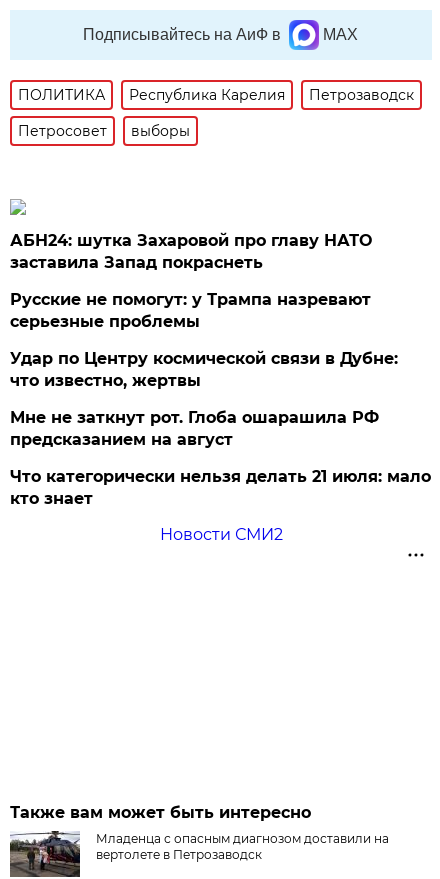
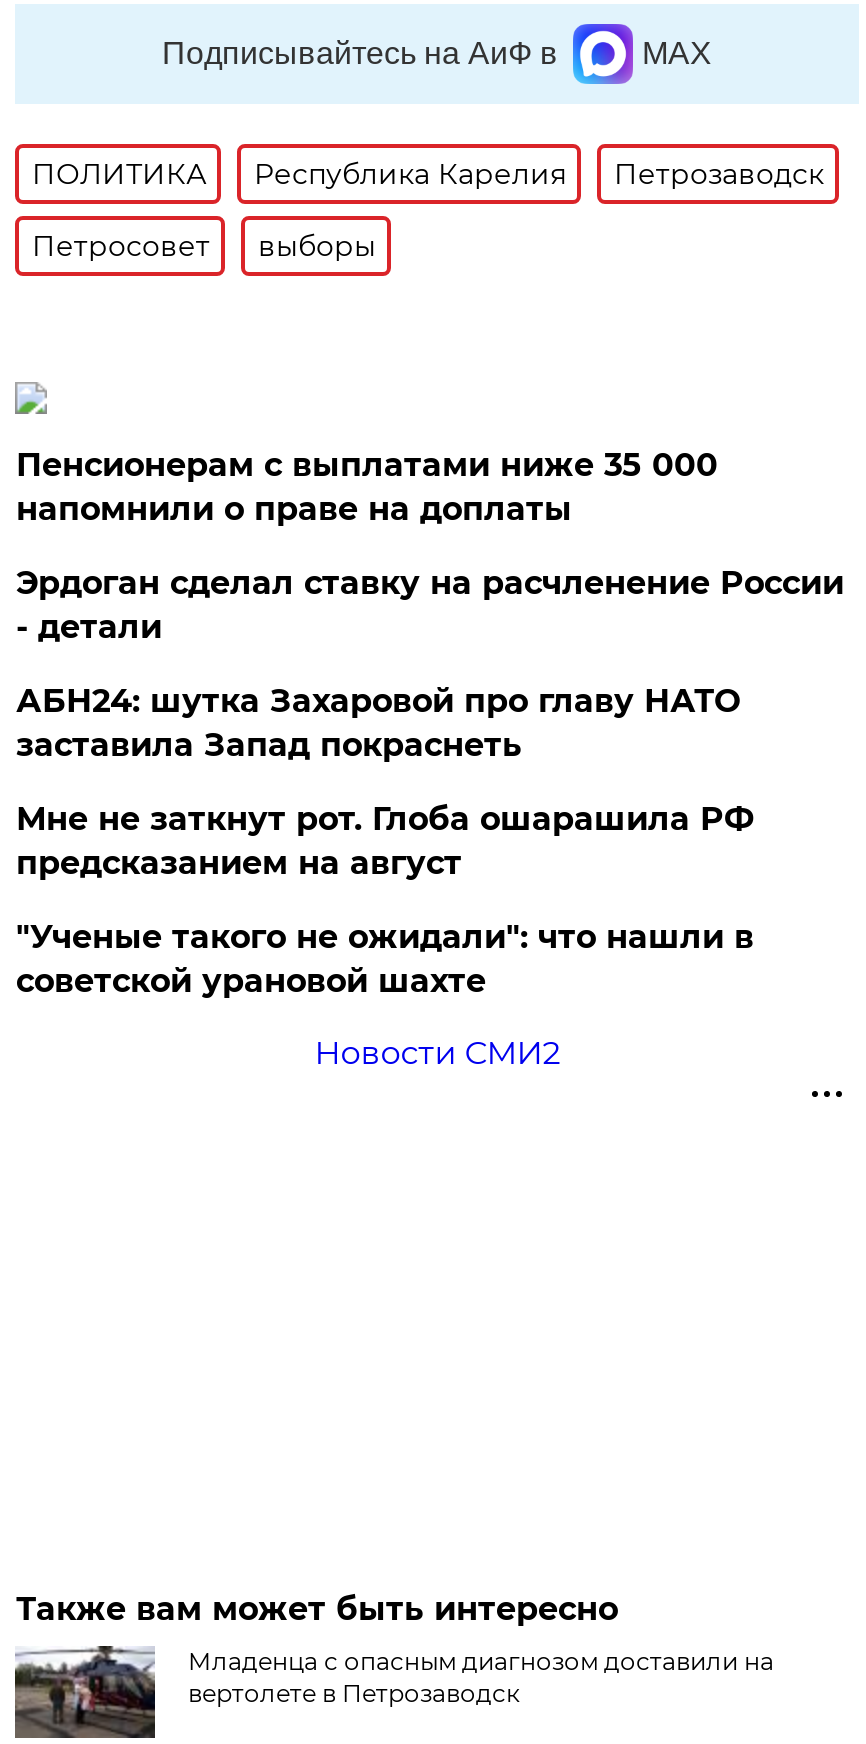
none -> [16,446,844,646] Пенсионерам с выплатами ниже 35 000 | напомнили о праве на доплаты | Эрдоган сделал ставку на расчленение России | - детали
moved [10,231,372,272] -> [16,682,740,764]: АБН24: шутка Захаровой про главу НАТО | заставила Запад покраснеть
[10,290,398,390] Русские не помогут: у Трампа назревают | серьезные проблемы | Удар по Центру космической связи в Дубне: | что известно, жертвы -> none
[10,467,431,508] Что категорически нельзя делать 21 июля: мало | кто знает -> [16,918,754,1000] "Ученые такого не ожидали": что нашли в | советской урановой шахте

